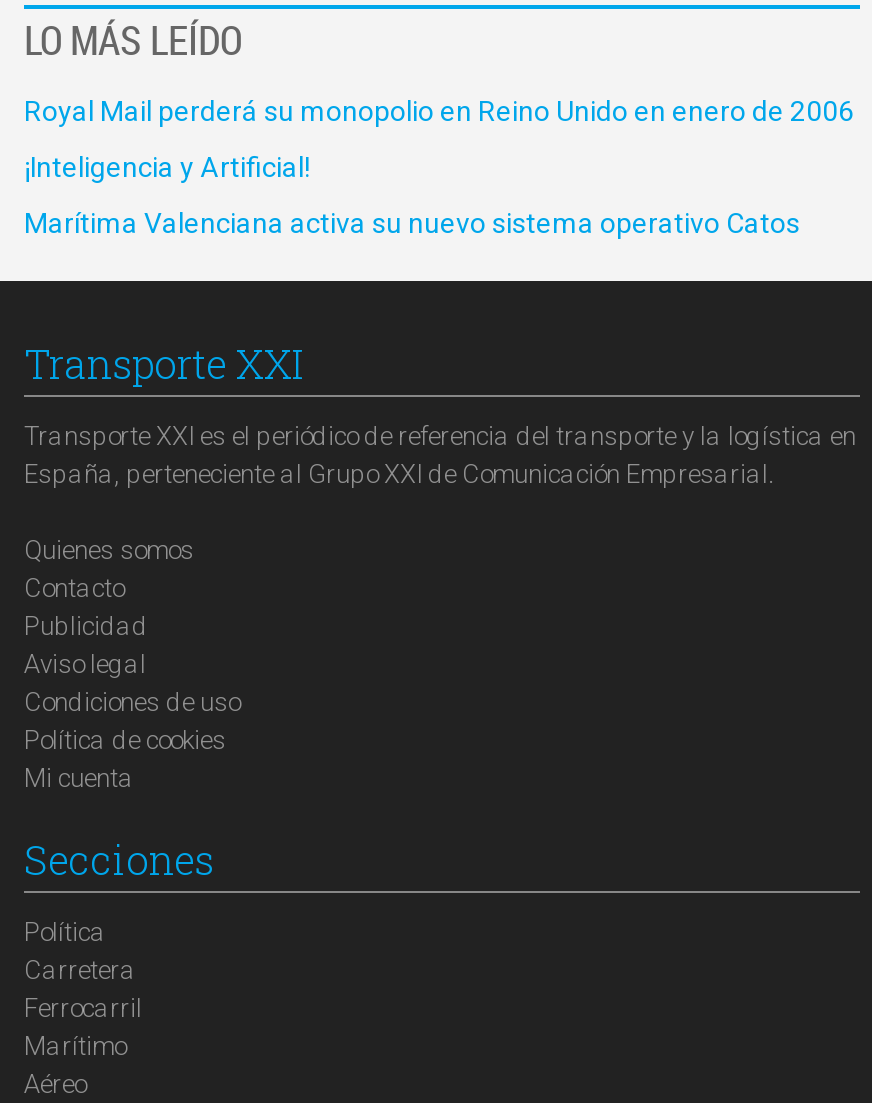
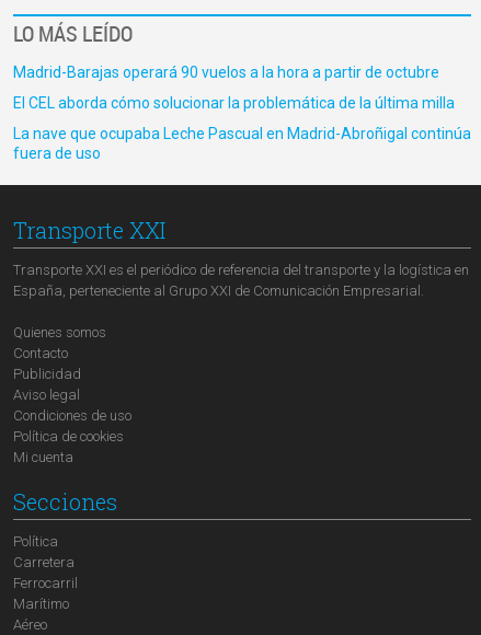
[24,94,854,126] Royal Mail perderá su monopolio en Reino Unido en enero de 2006 -> [13,63,439,80] Madrid-Barajas operará 90 vuelos a la hora a partir de octubre
[24,150,310,182] ¡Inteligencia y Artificial! -> [13,94,455,111] El CEL aborda cómo solucionar la problemática de la última milla
[24,206,800,238] Marítima Valenciana activa su nuevo sistema operativo Catos -> [13,124,471,161] La nave que ocupaba Leche Pascual en Madrid-Abroñigal continúa | fuera de uso

